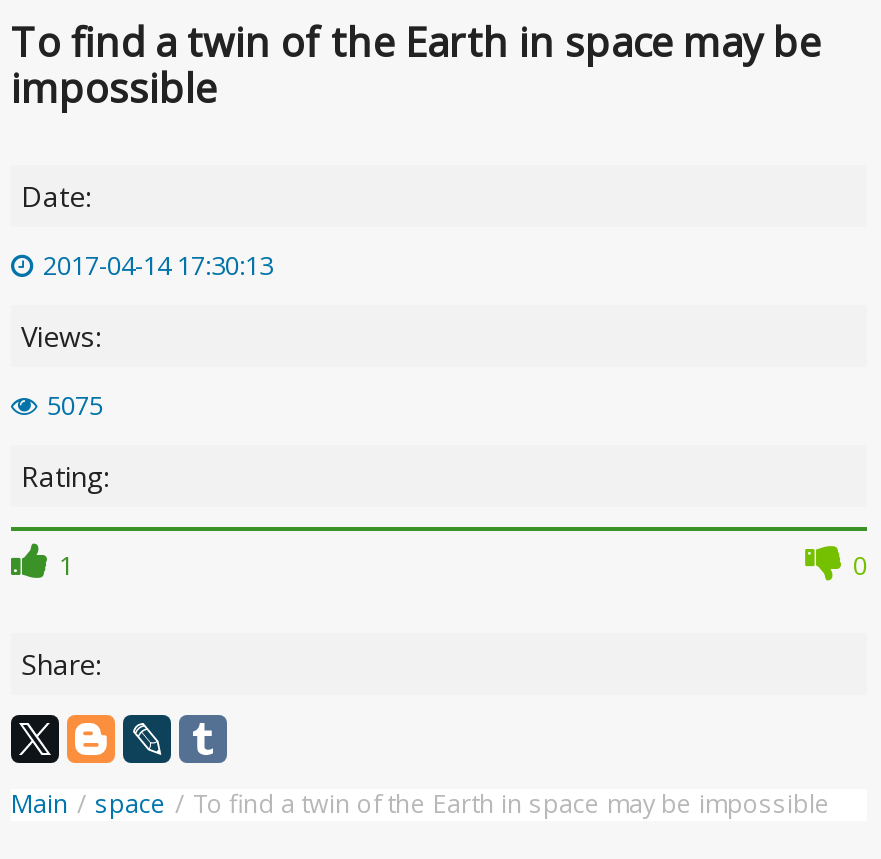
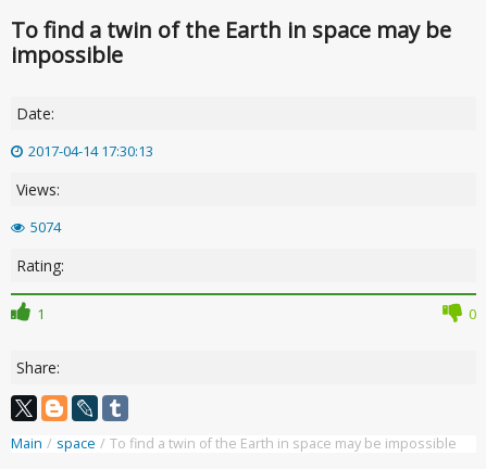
[47,387,103,423] 5075 -> [30,217,61,237] 5074

